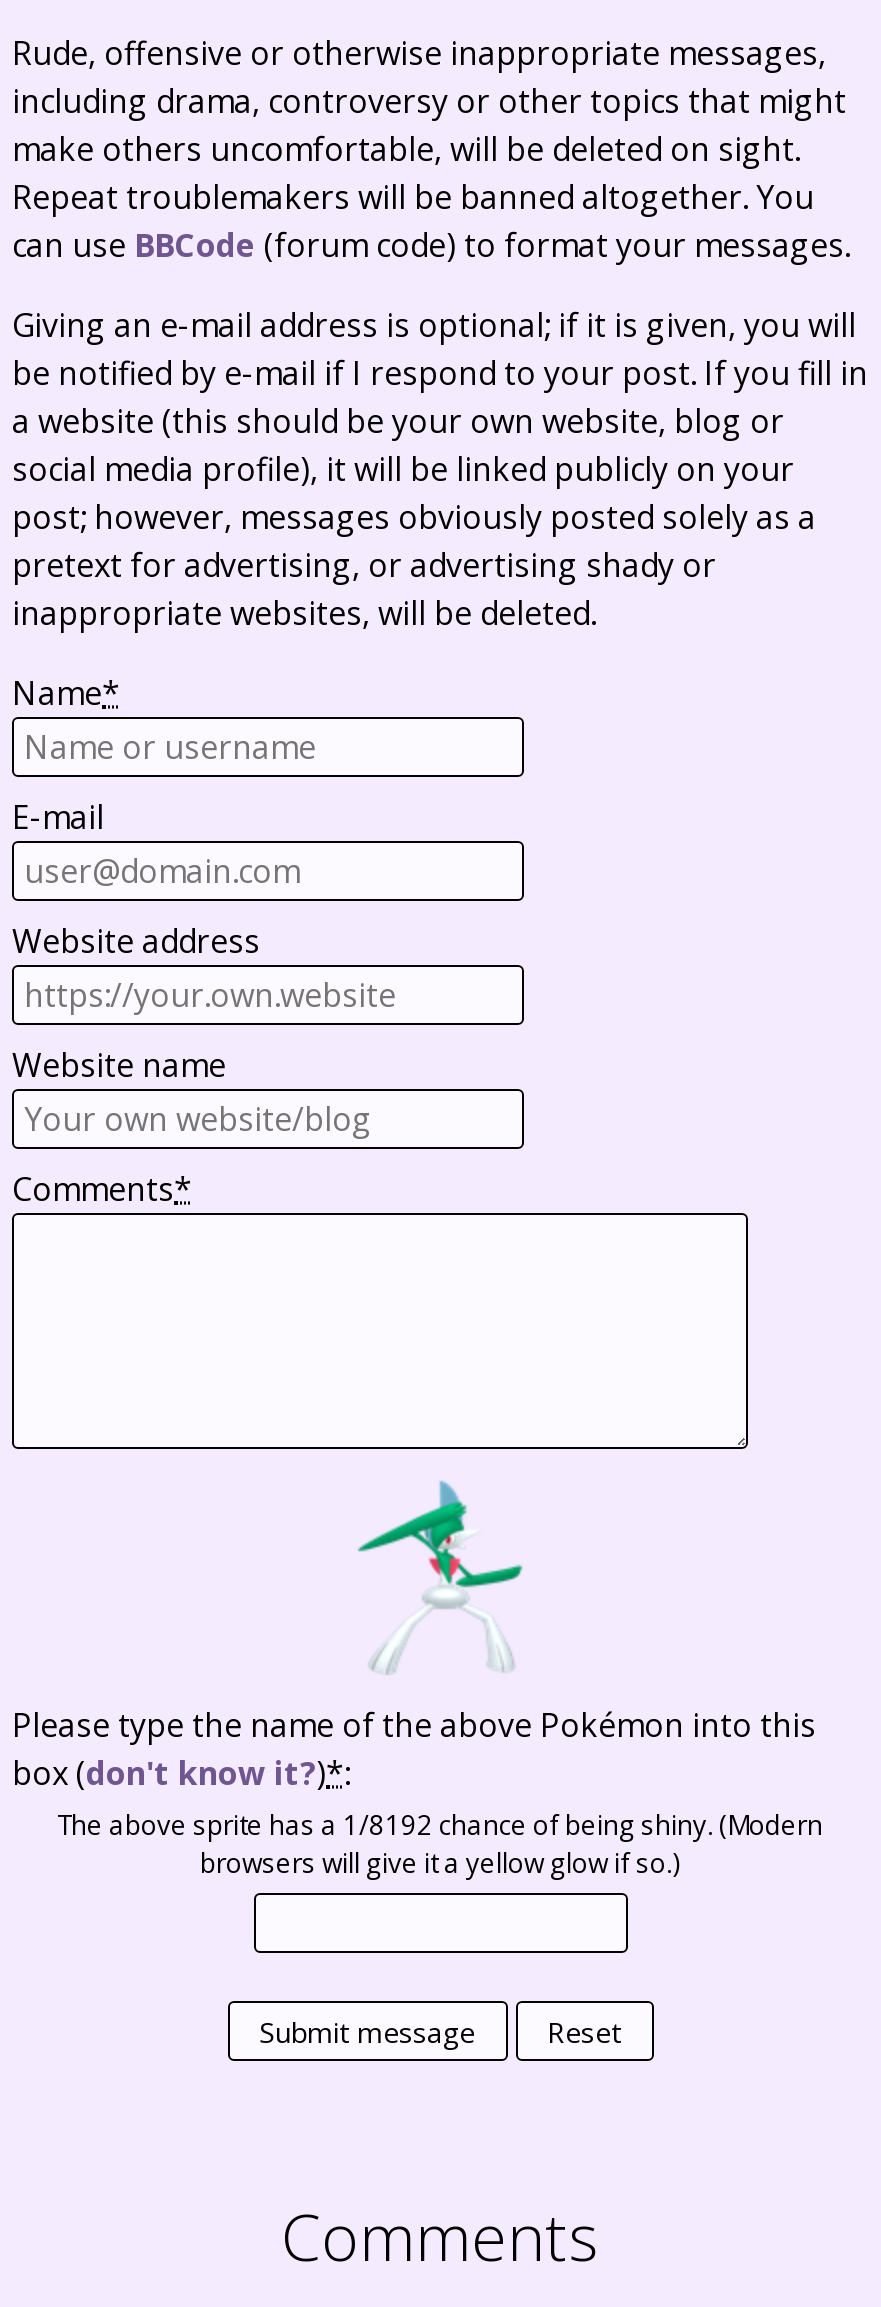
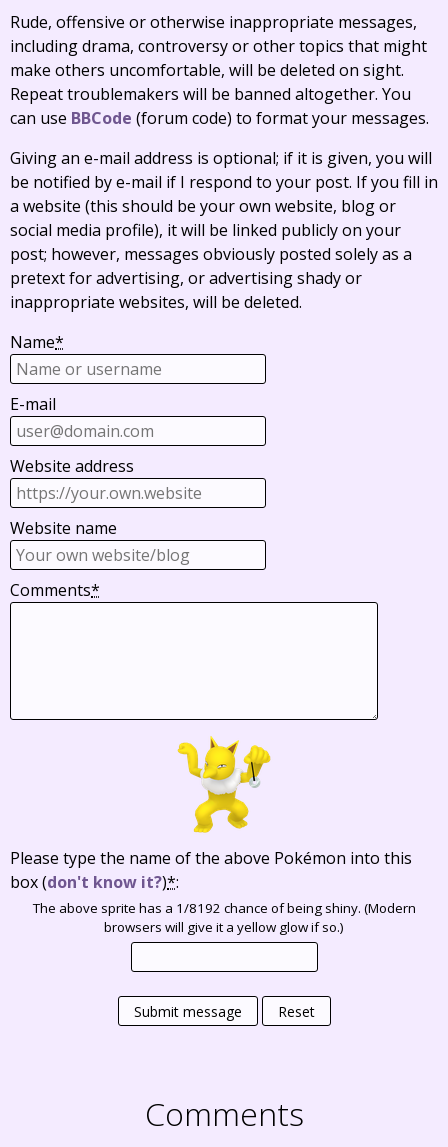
[348,1479,534,1675] [image] -> [176,735,272,834] [image]

